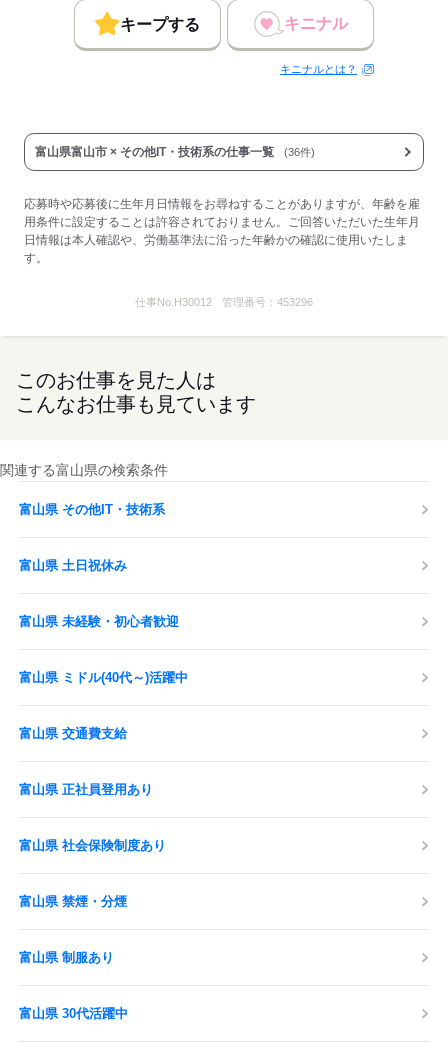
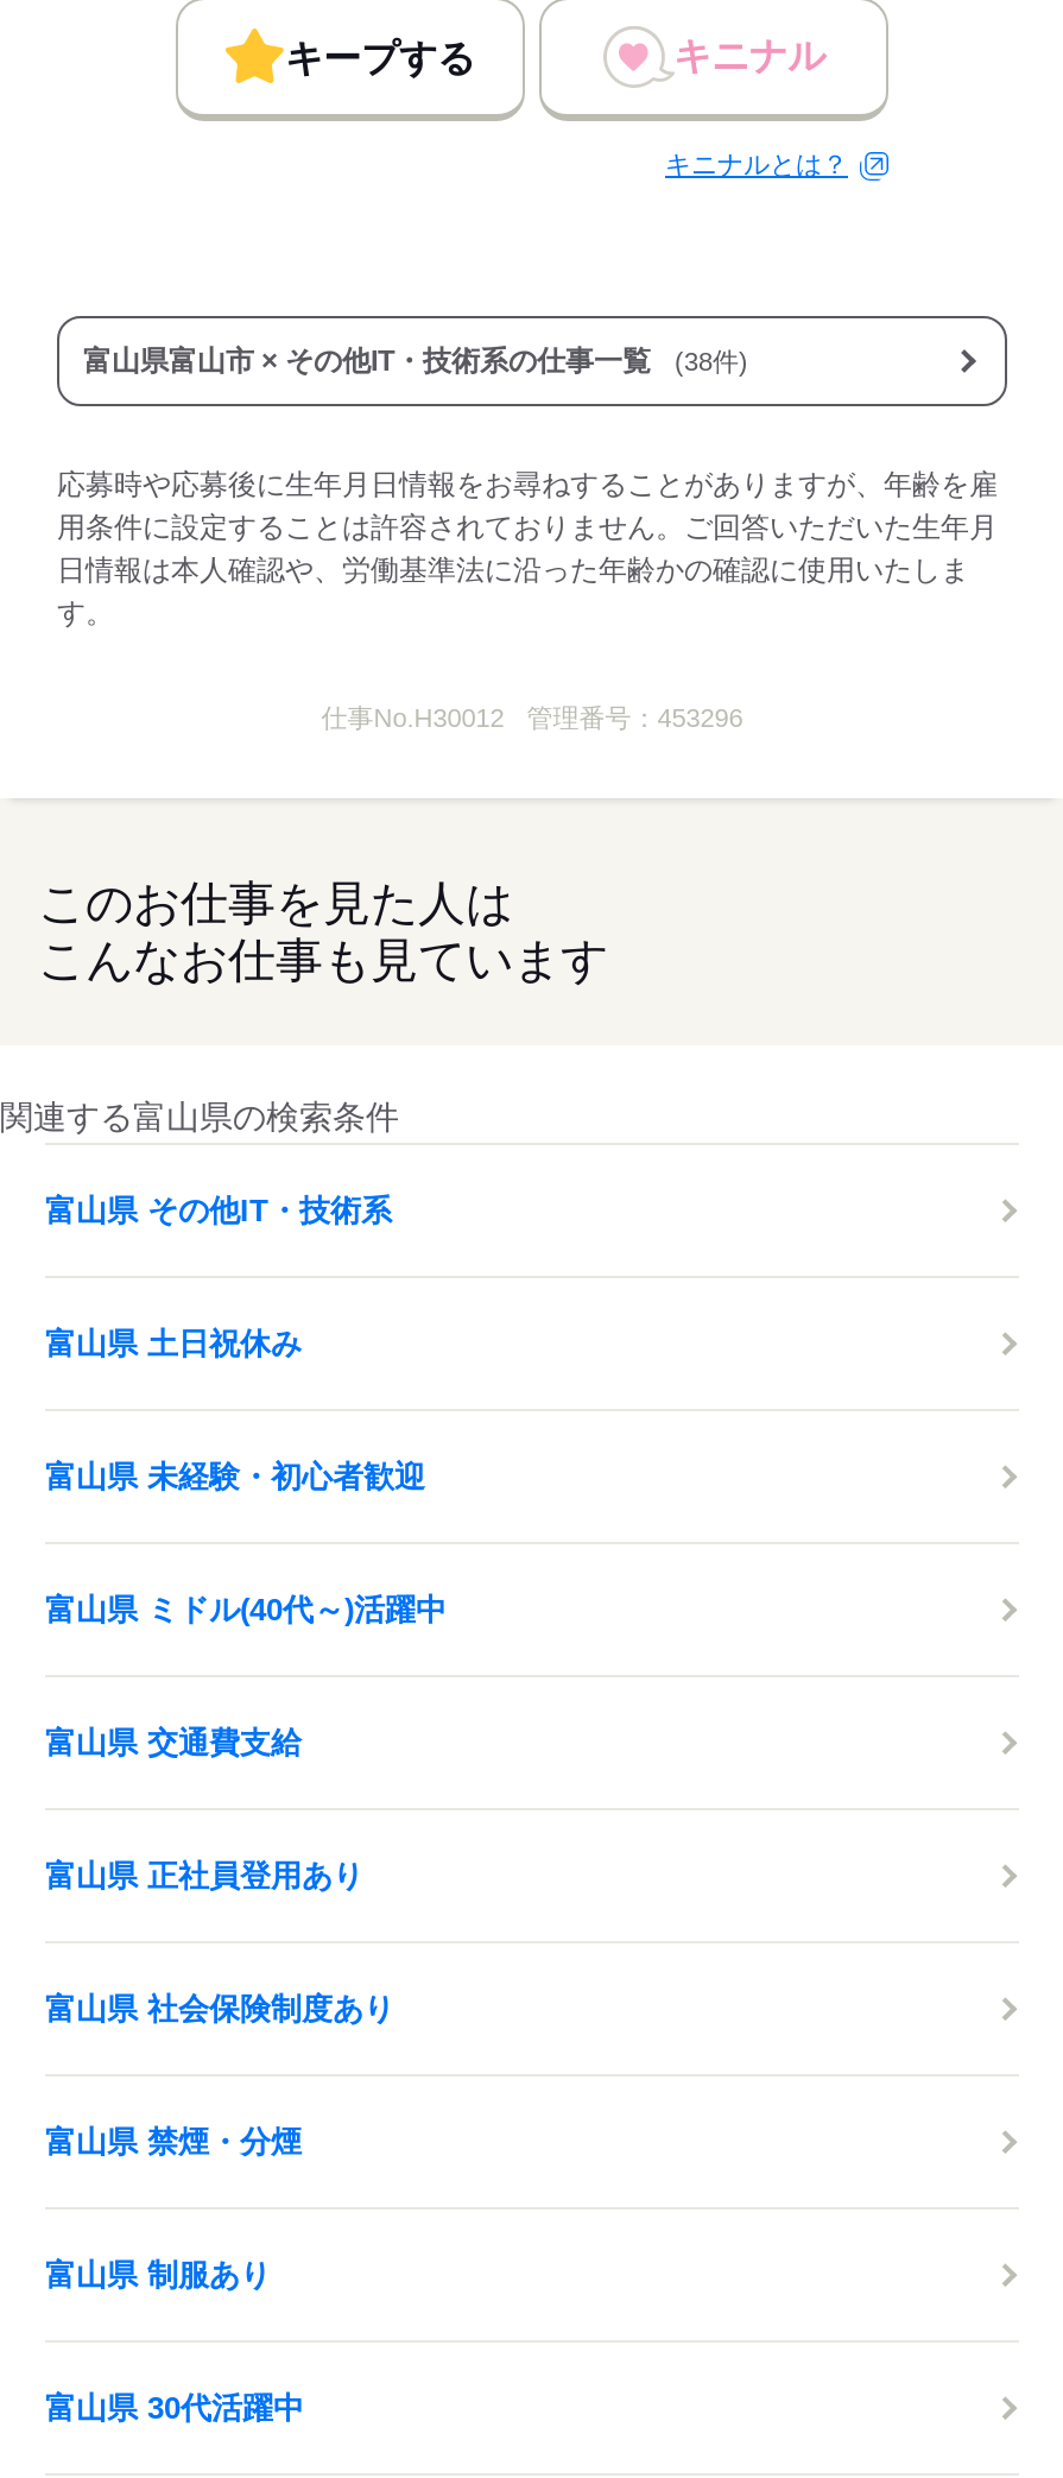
[35,145,315,159] 富山県富山市 × その他IT・技術系の仕事一覧 (36件) -> [83,344,748,378] 富山県富山市 × その他IT・技術系の仕事一覧 (38件)

